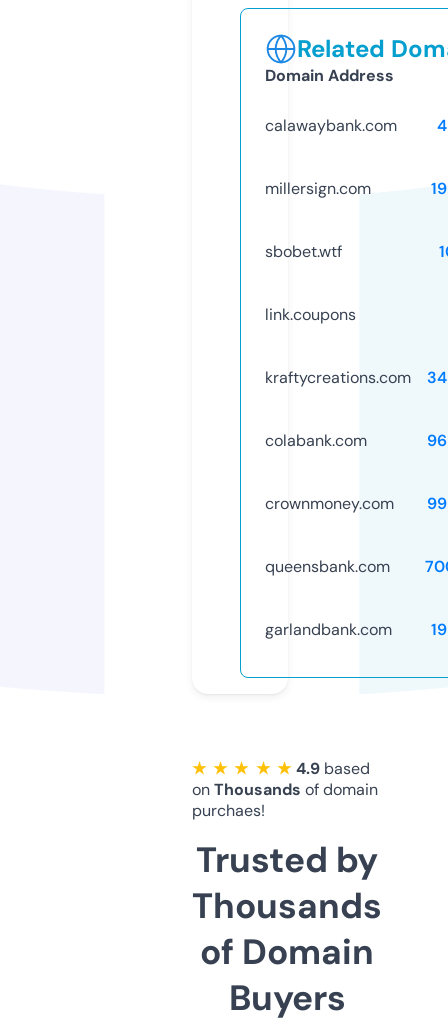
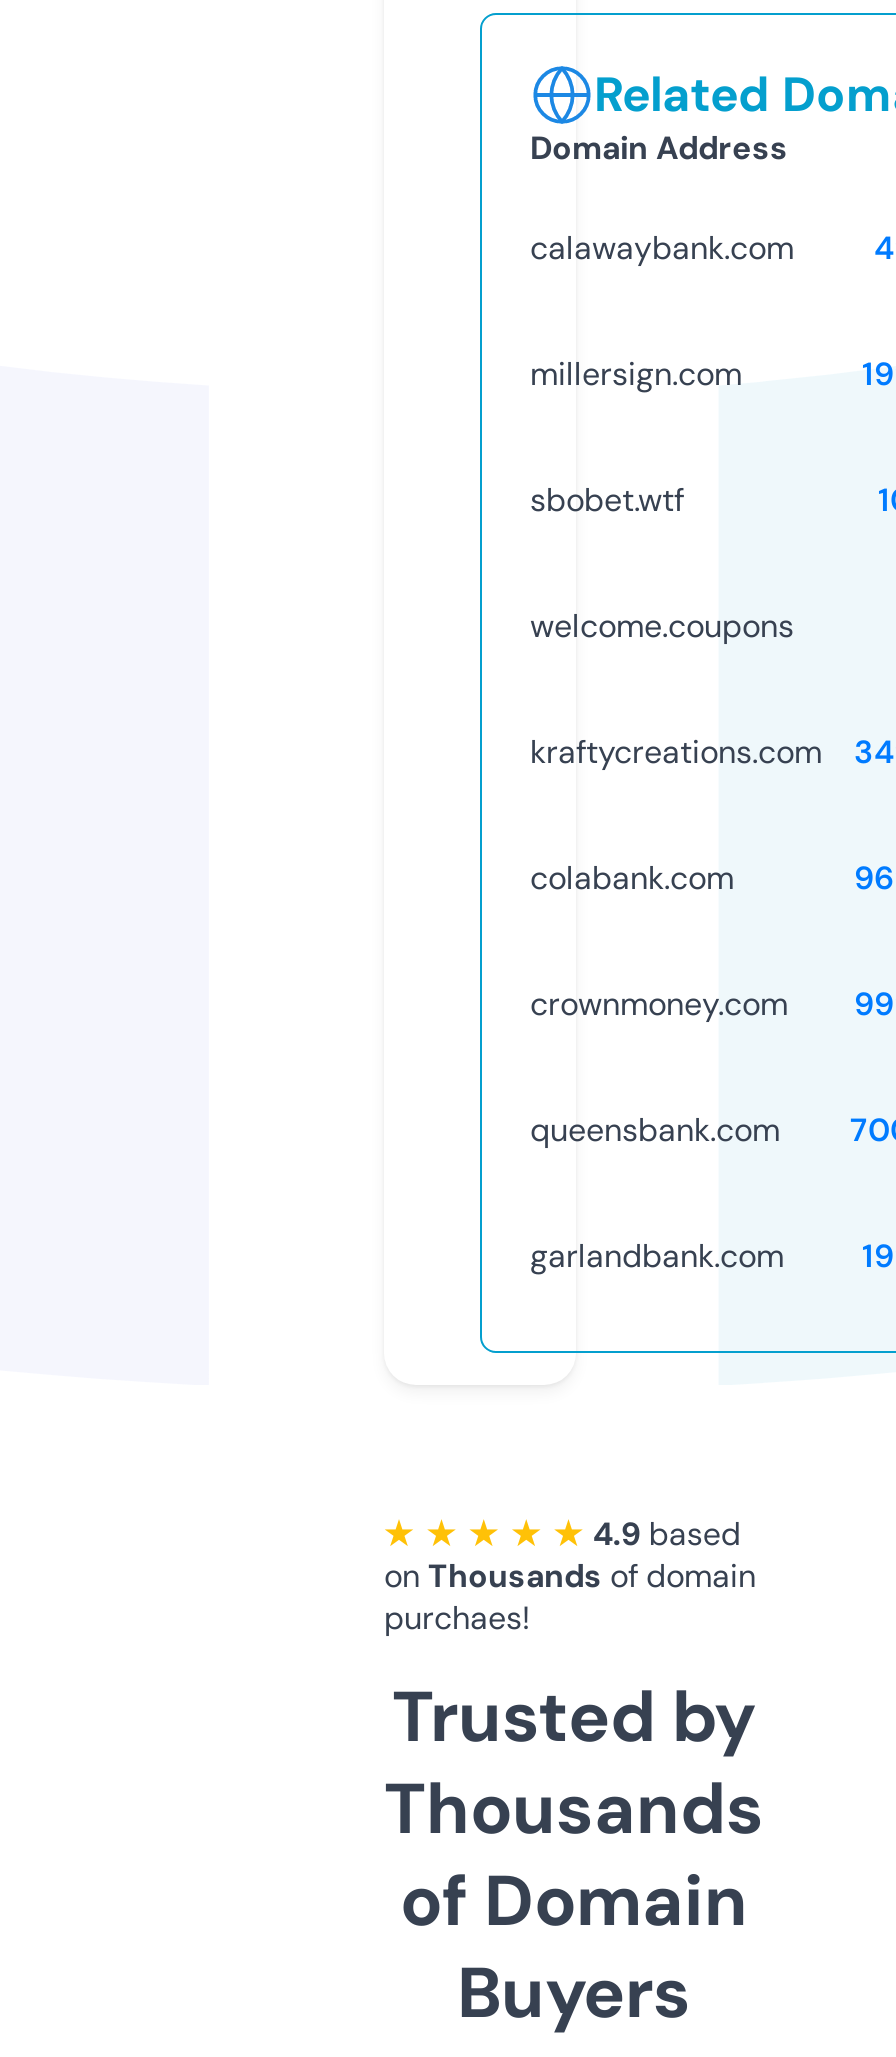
[265,304,356,325] link.coupons -> [530,605,794,647] welcome.coupons

